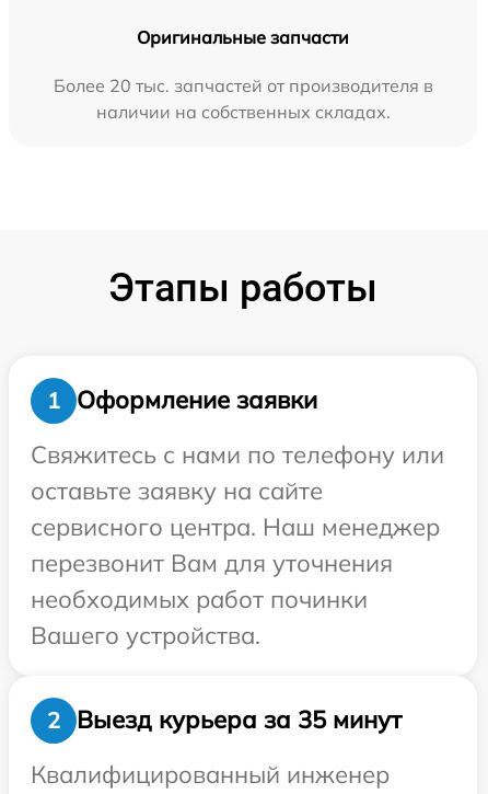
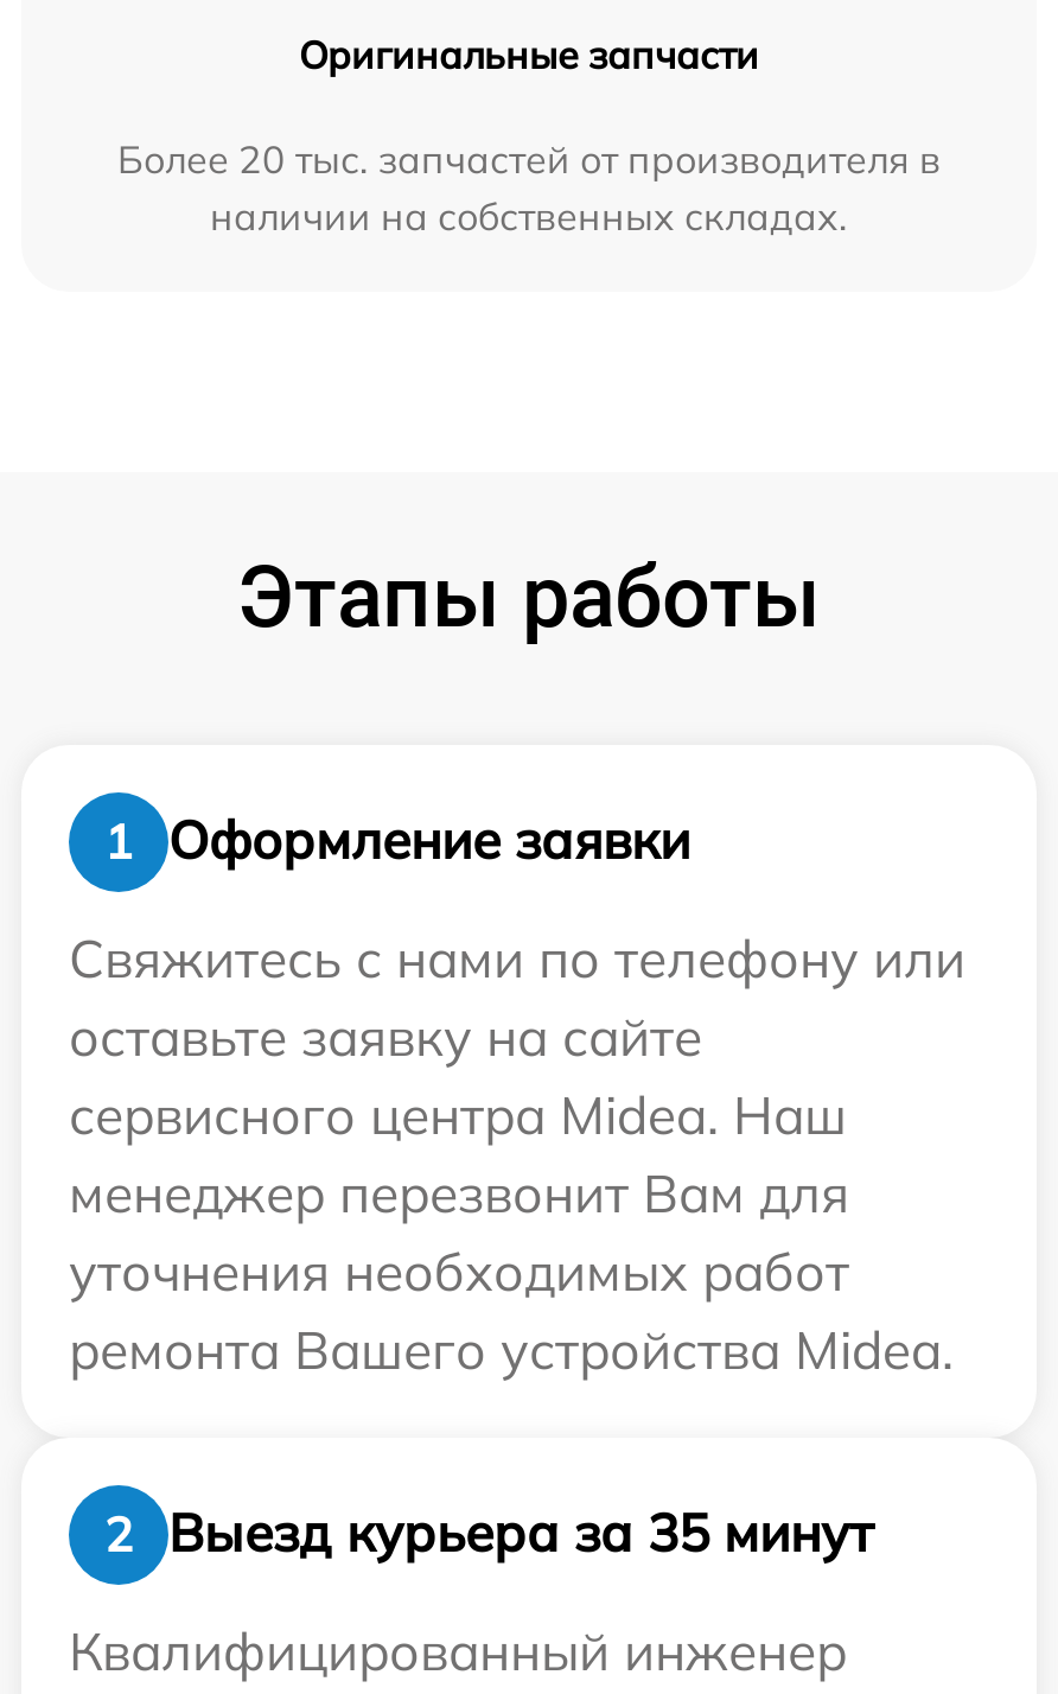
[31,511,440,651] сервисного центра. Наш менеджер | перезвонит Вам для уточнения | необходимых работ починки | Вашего устройства. -> [69,1082,954,1383] сервисного центра Midea. Наш | менеджер перезвонит Вам для | уточнения необходимых работ | ремонта Вашего устройства Midea.

